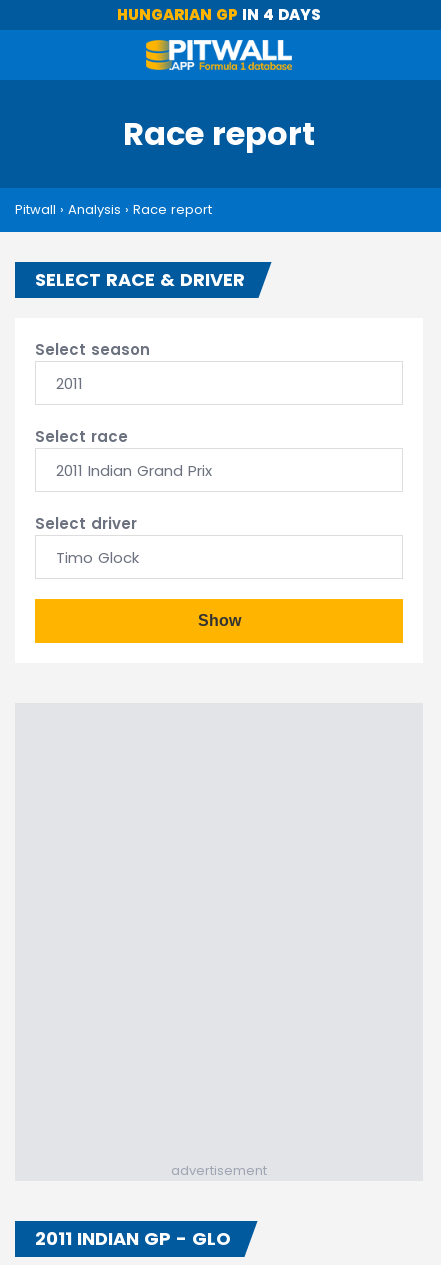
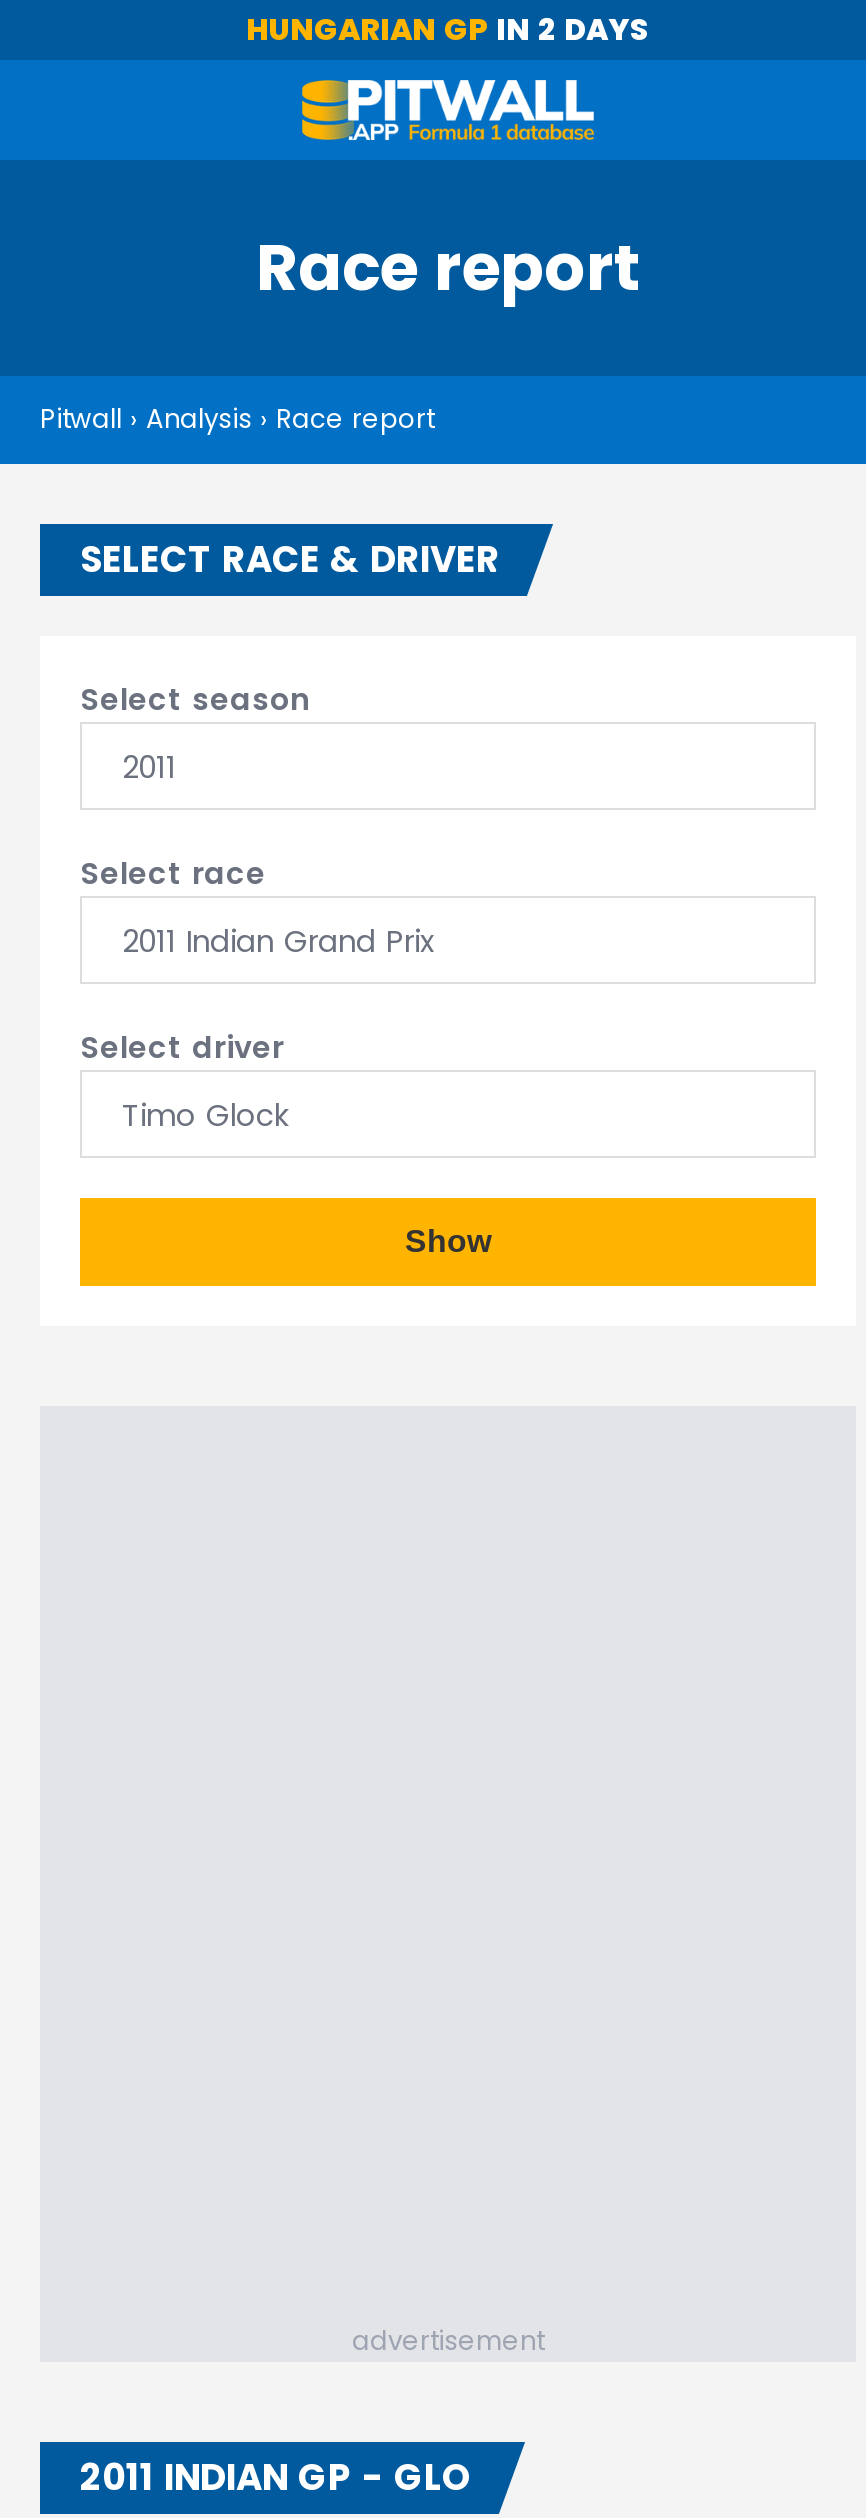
[117,4,321,25] HUNGARIAN GP IN 4 DAYS -> [246,8,650,50] HUNGARIAN GP IN 2 DAYS

